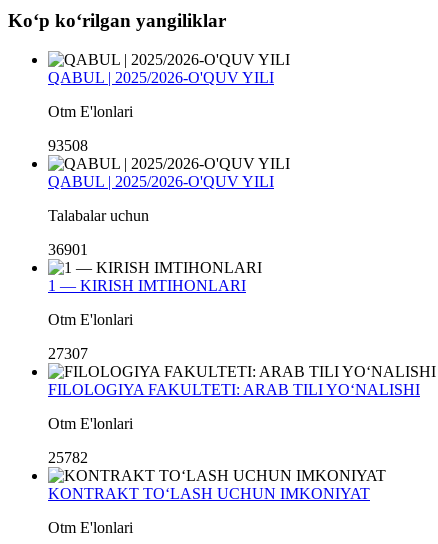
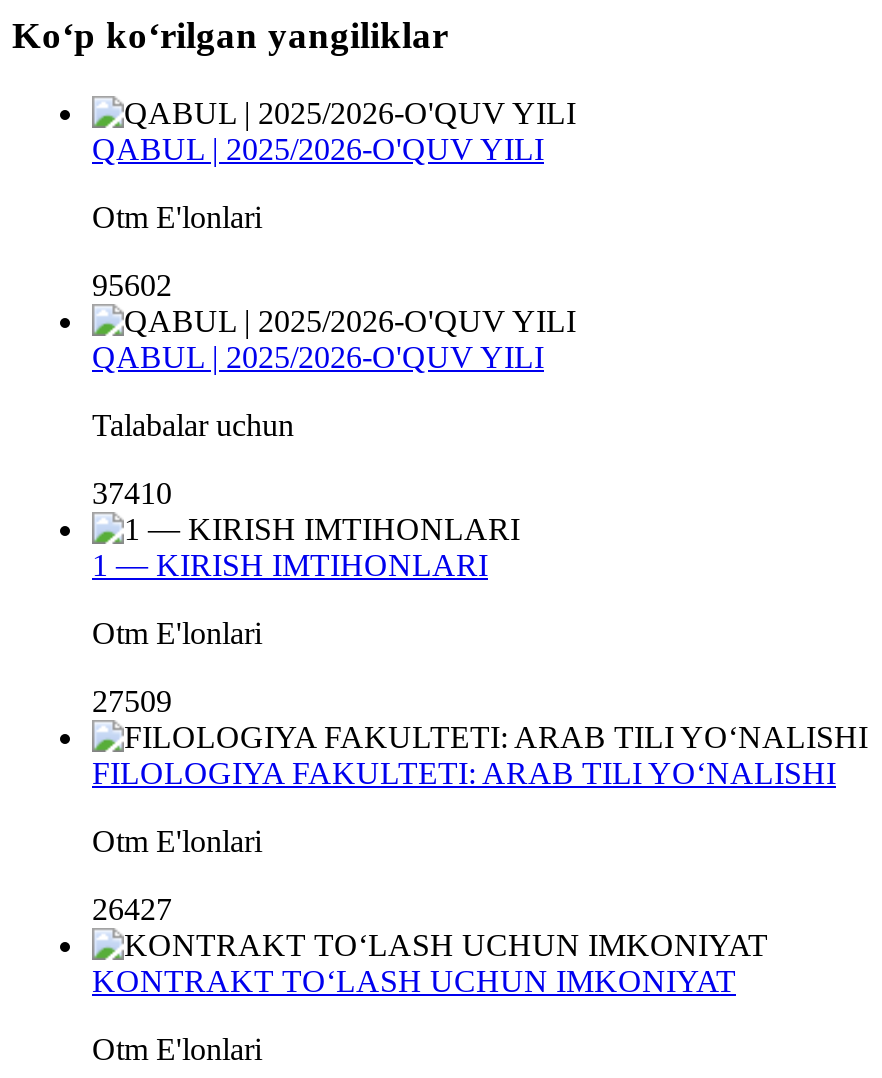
[48,137,88,154] 93508 -> [92,267,172,301] 95602
[48,241,88,258] 36901 -> [92,475,172,509] 37410
[48,345,88,362] 27307 -> [92,683,172,717] 27509
[48,449,88,466] 25782 -> [92,891,172,925] 26427

